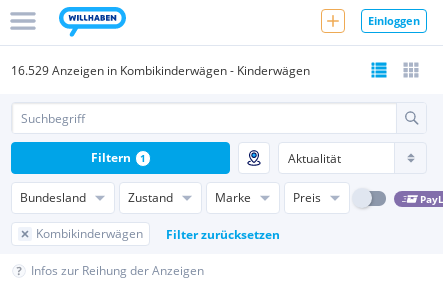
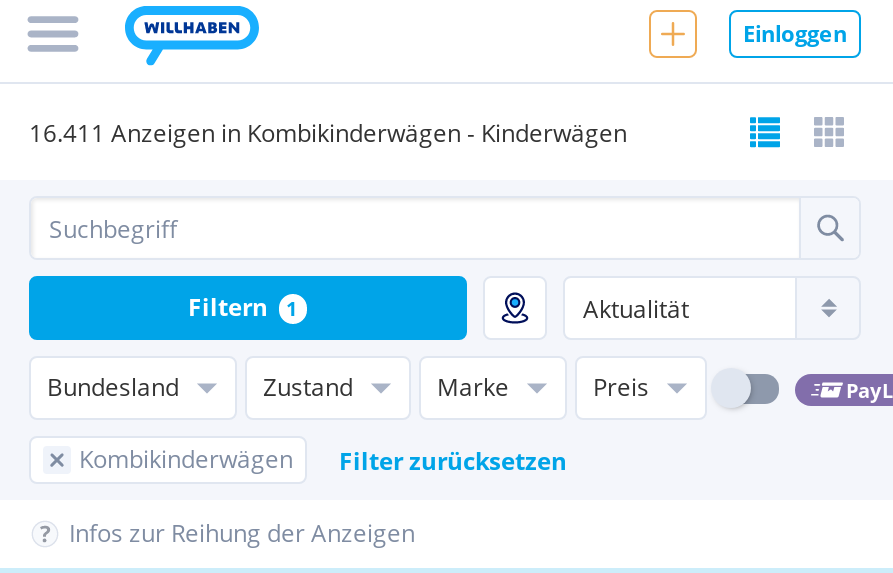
[11,61,310,78] 16.529 Anzeigen in Kombikinderwägen - Kinderwägen -> [29,115,627,149] 16.411 Anzeigen in Kombikinderwägen - Kinderwägen

